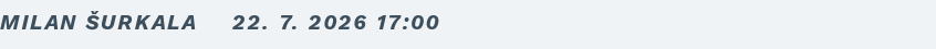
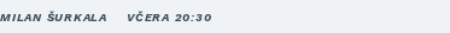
[0,10,440,34] MILAN ŠURKALA 22. 7. 2026 17:00 -> [0,10,212,23] MILAN ŠURKALA VČERA 20:30

